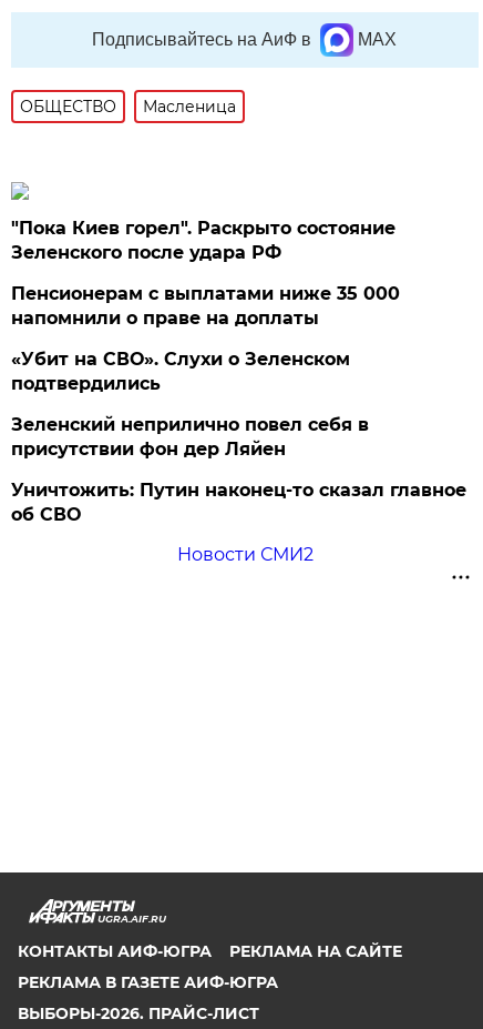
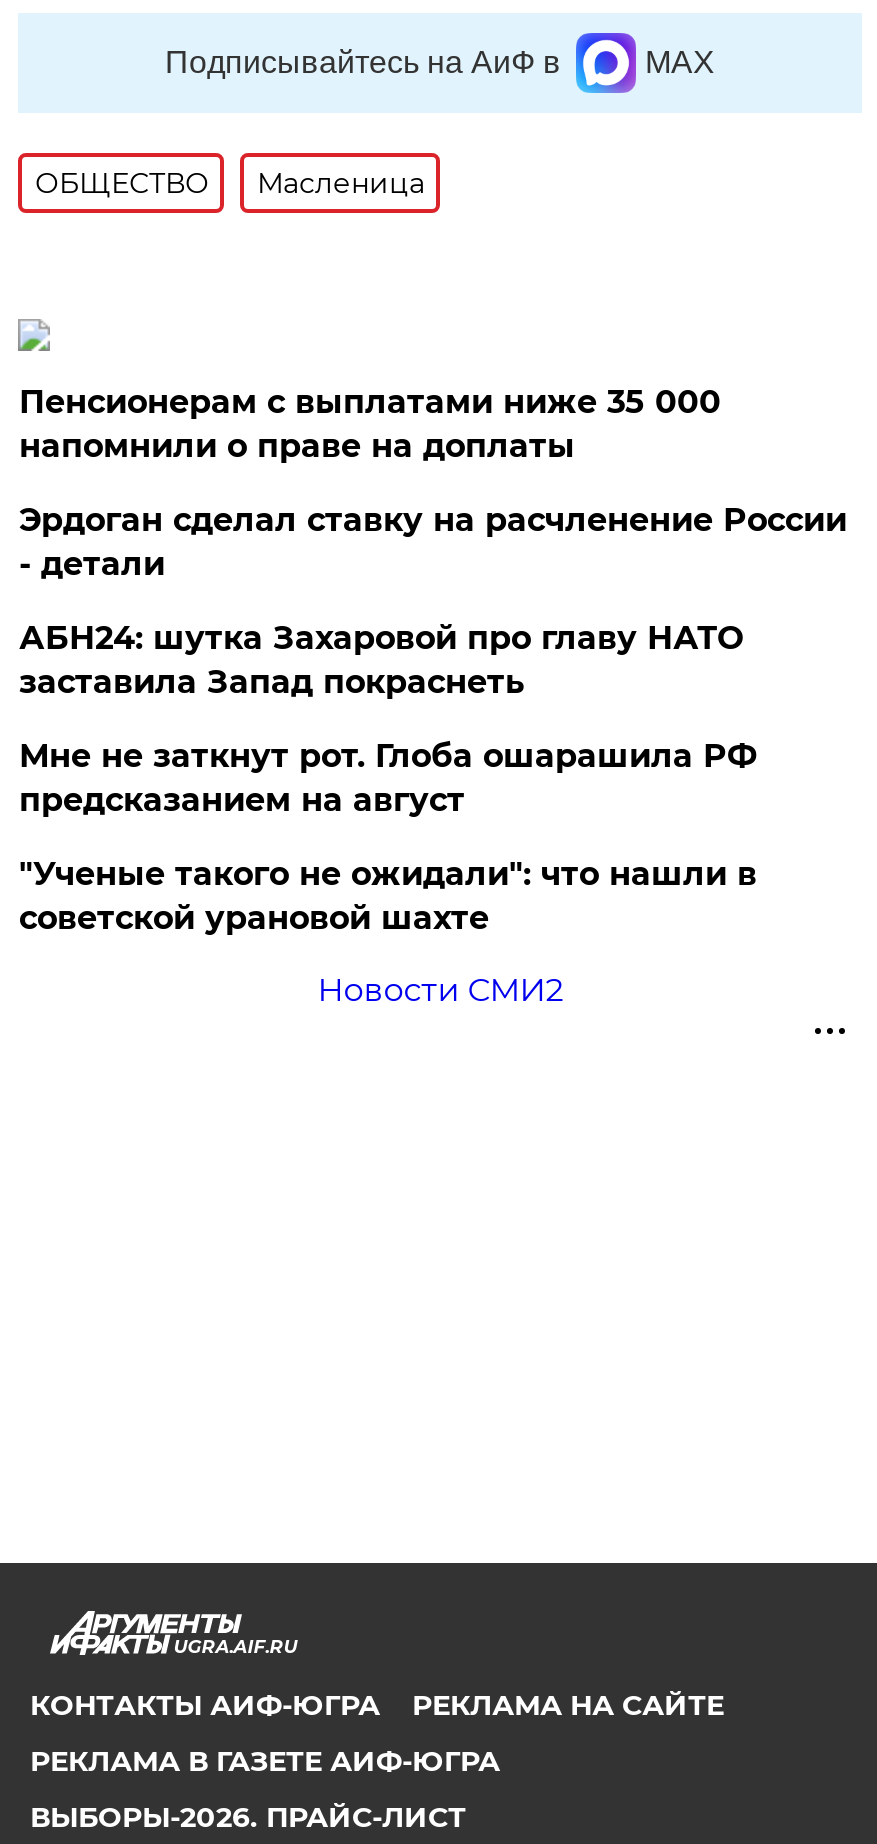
[12,218,396,263] "Пока Киев горел". Раскрыто состояние | Зеленского после удара РФ -> none
moved [12,283,400,329] -> [19,383,721,465]: Пенсионерам с выплатами ниже 35 000 | напомнили о праве на доплаты
[12,349,467,525] «Убит на СВО». Слухи о Зеленском | подтвердились | Зеленский неприлично повел cебя в | присутствии фон дер Ляйен | Уничтожить: Путин наконец-то сказал главное | об СВО -> [19,501,847,937] Эрдоган сделал ставку на расчленение России | - детали | АБН24: шутка Захаровой про главу НАТО | заставила Запад покраснеть | Мне не заткнут рот. Глоба ошарашила РФ | предсказанием на август | "Ученые такого не ожидали": что нашли в | советской урановой шахте

